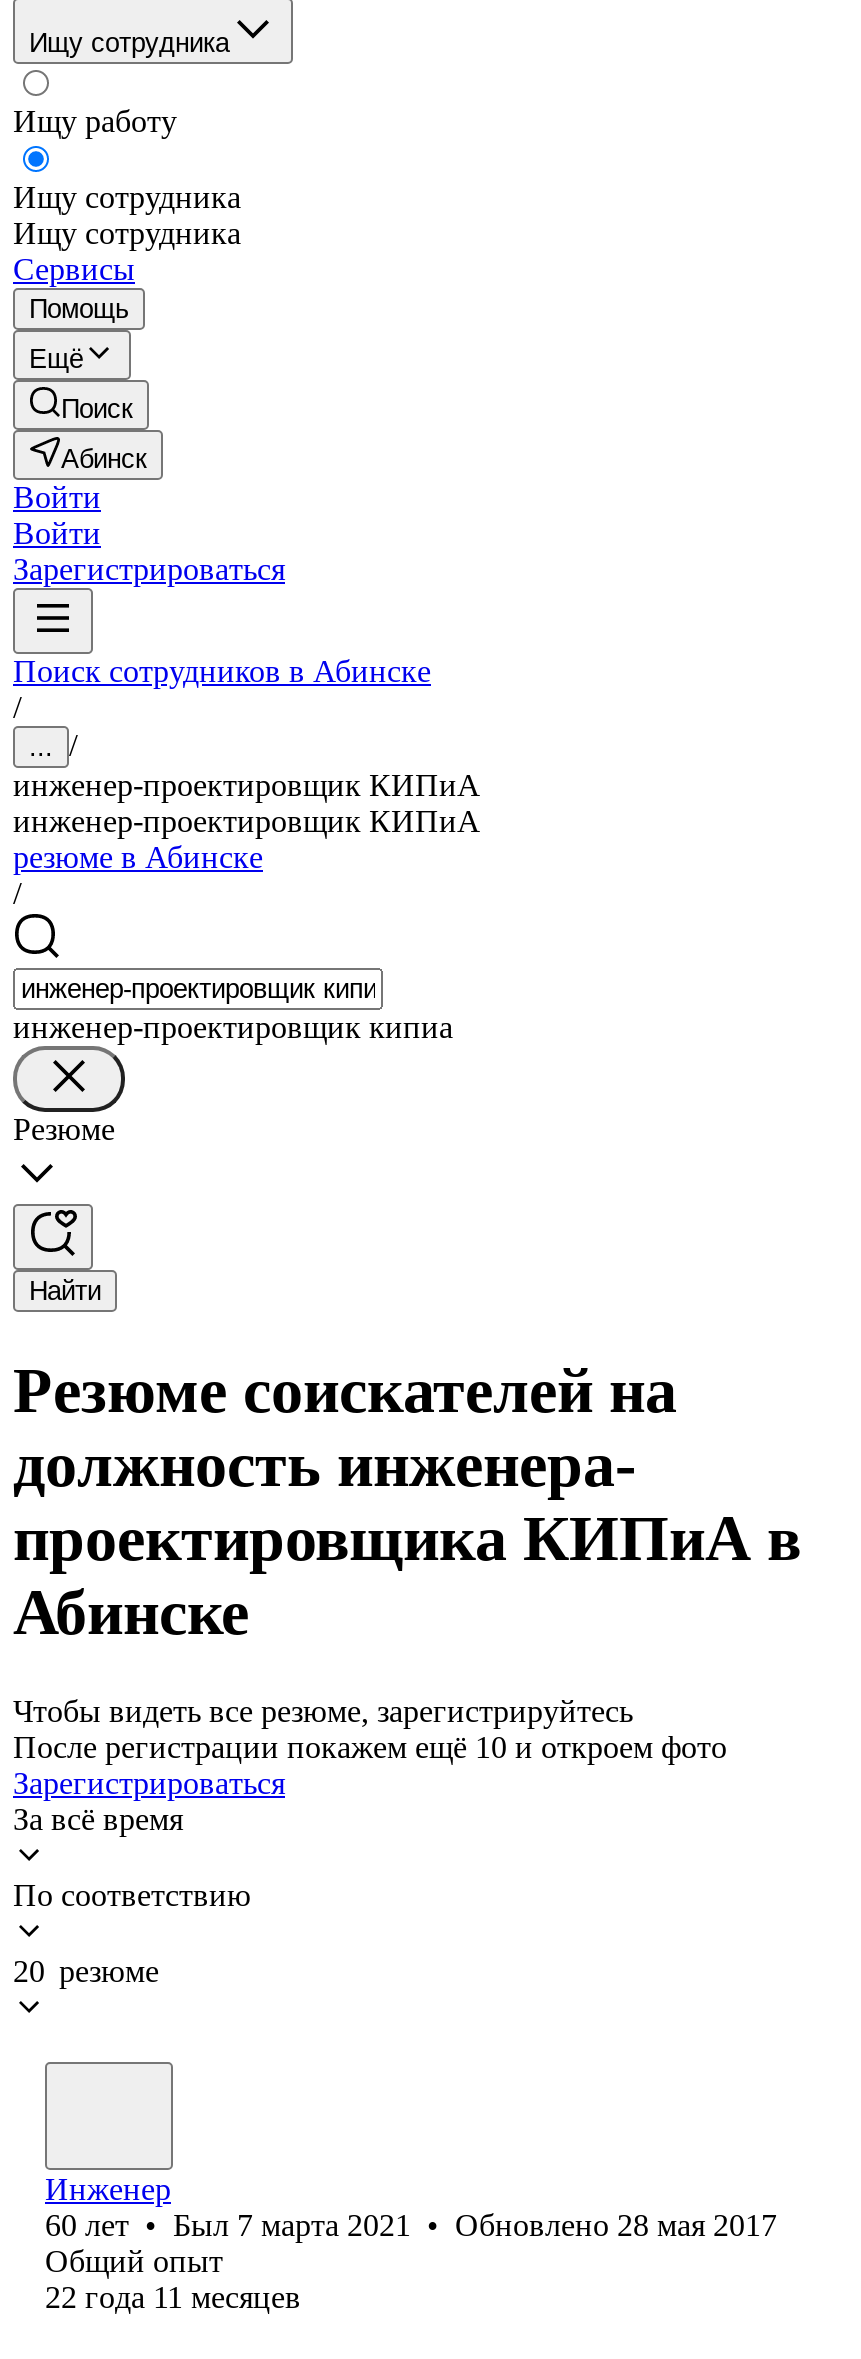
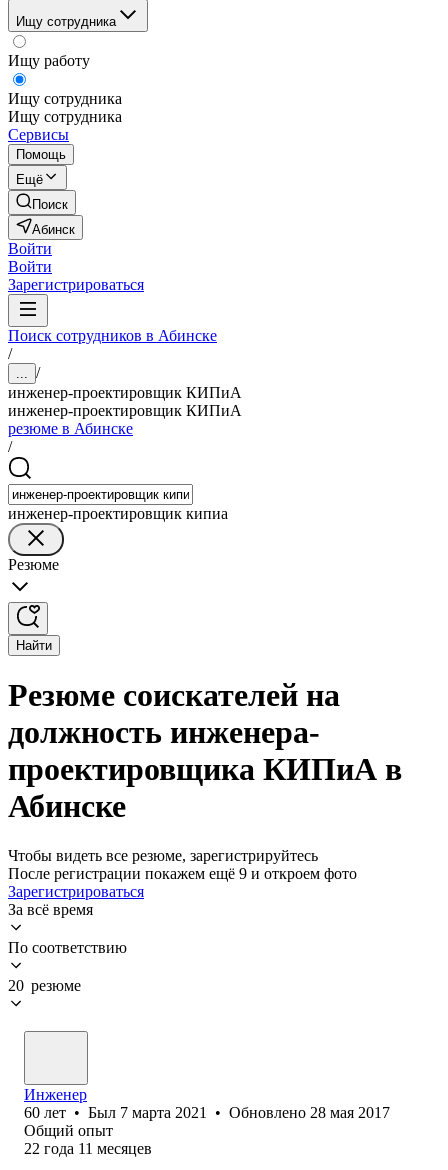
[13,1730,727,1764] После регистрации покажем ещё 10 и откроем фото -> [8,865,357,882] После регистрации покажем ещё 9 и откроем фото

